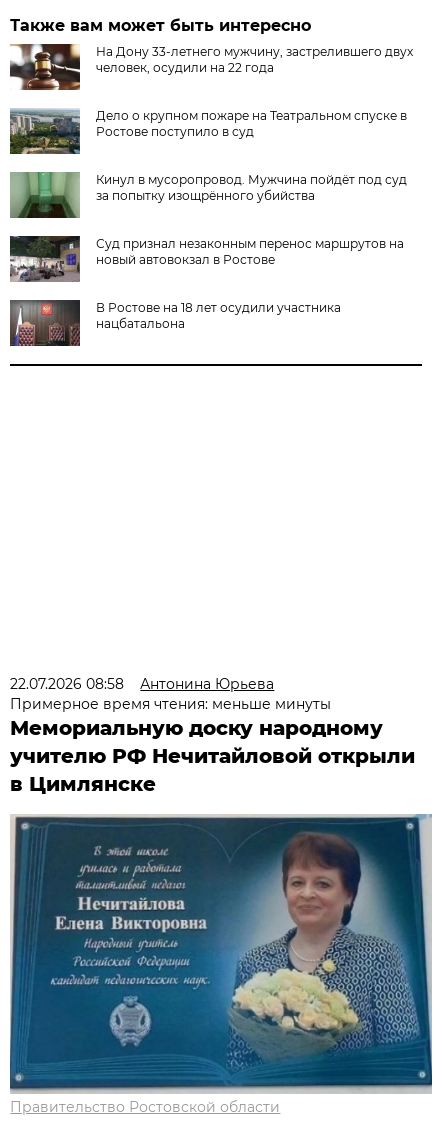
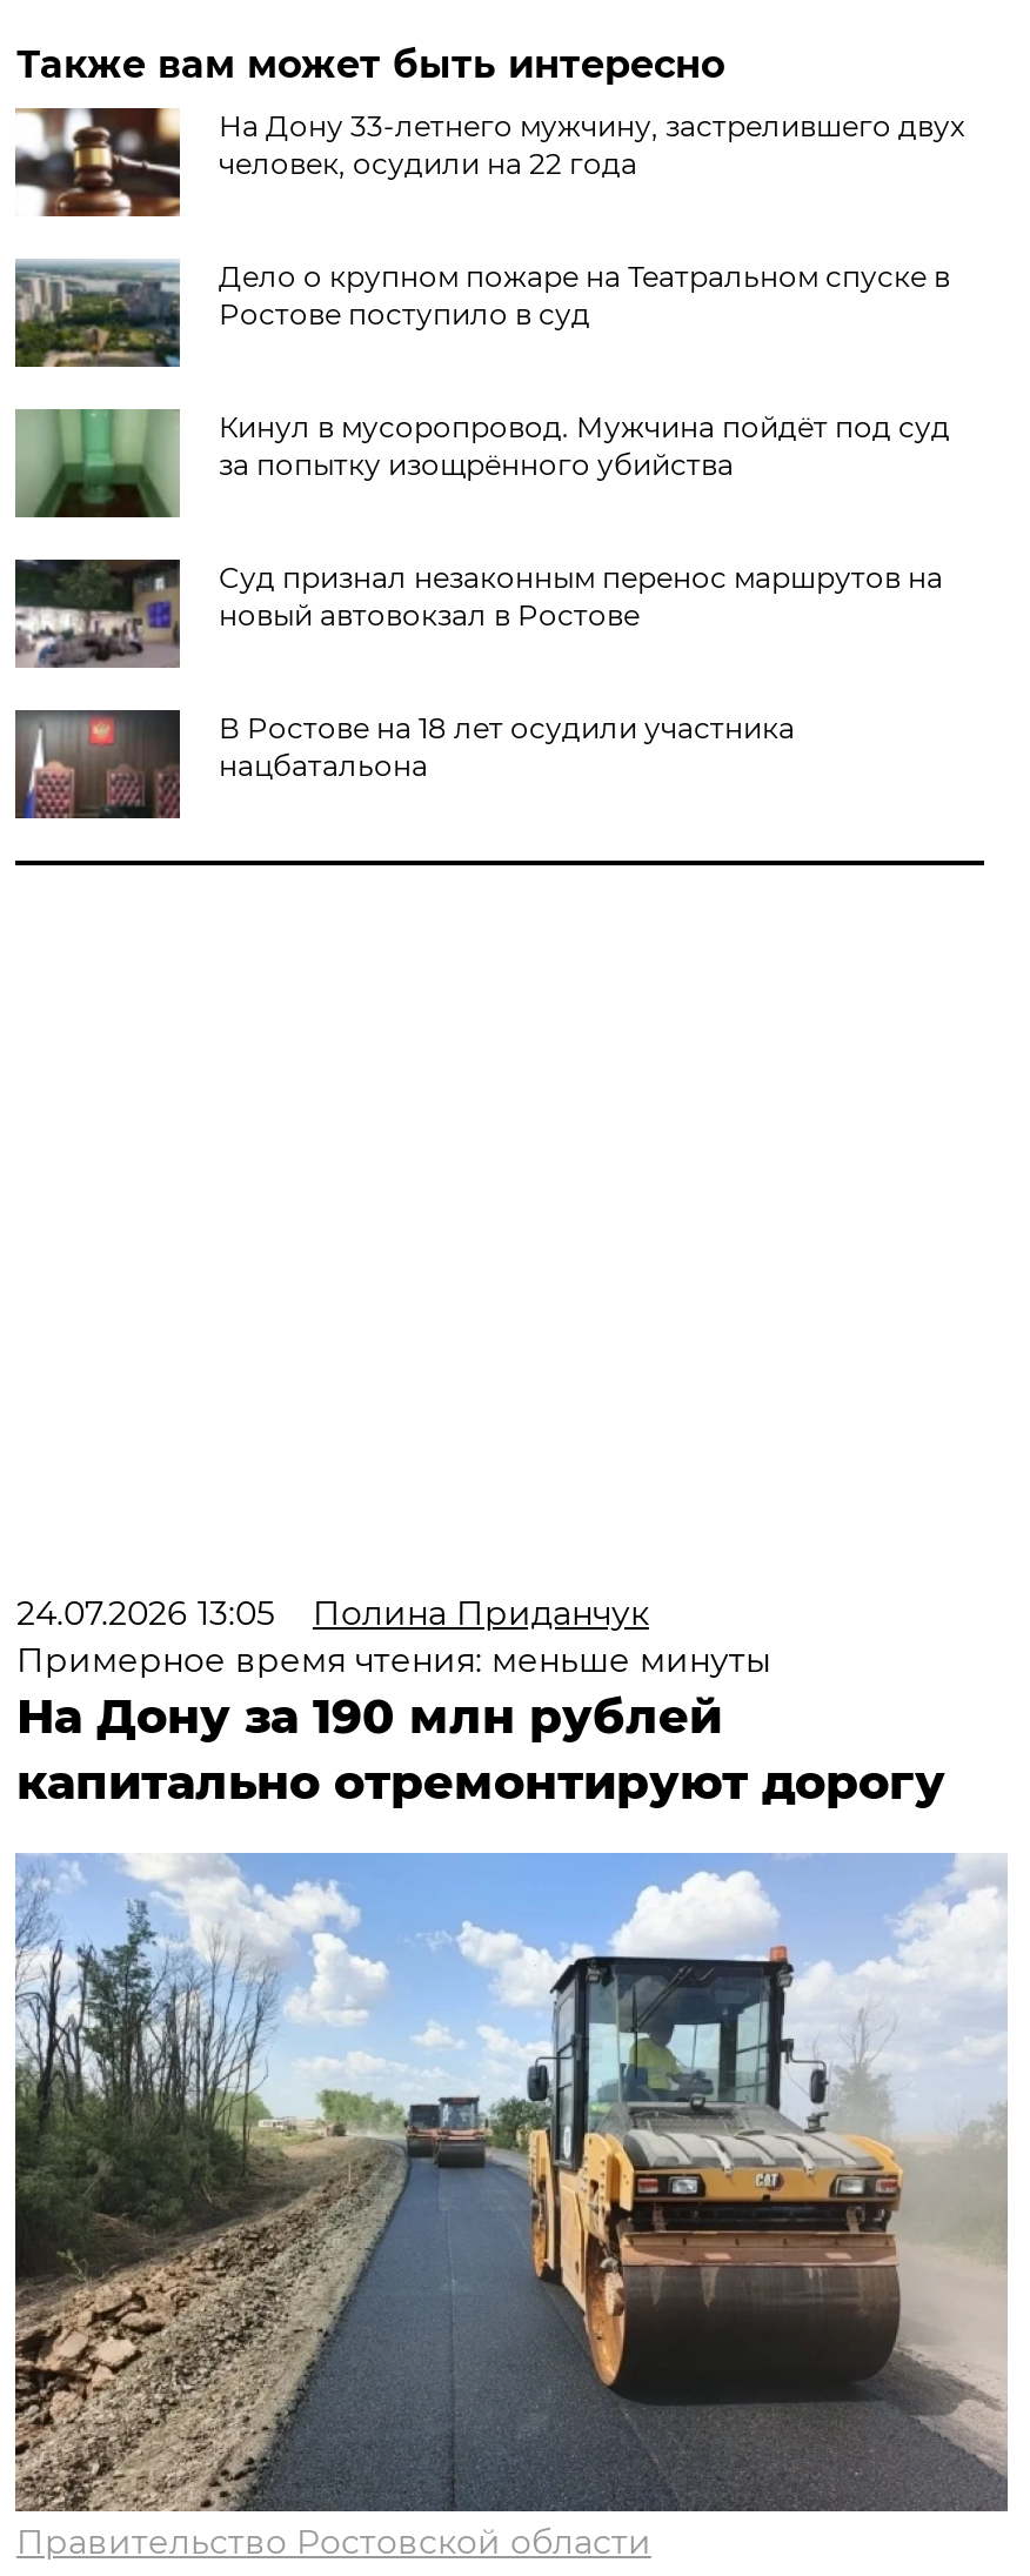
[10,675,274,693] 22.07.2026 08:58 | Антонина Юрьева -> [16,1592,649,1634] 24.07.2026 13:05 | Полина Приданчук
[10,716,415,796] Мемориальную доску народному | учителю РФ Нечитайловой открыли | в Цимлянске -> [16,1688,945,1811] На Дону за 190 млн рублей | капитально отремонтируют дорогу
[9,814,433,1093] [image] -> [13,1853,1008,2511] [image]

